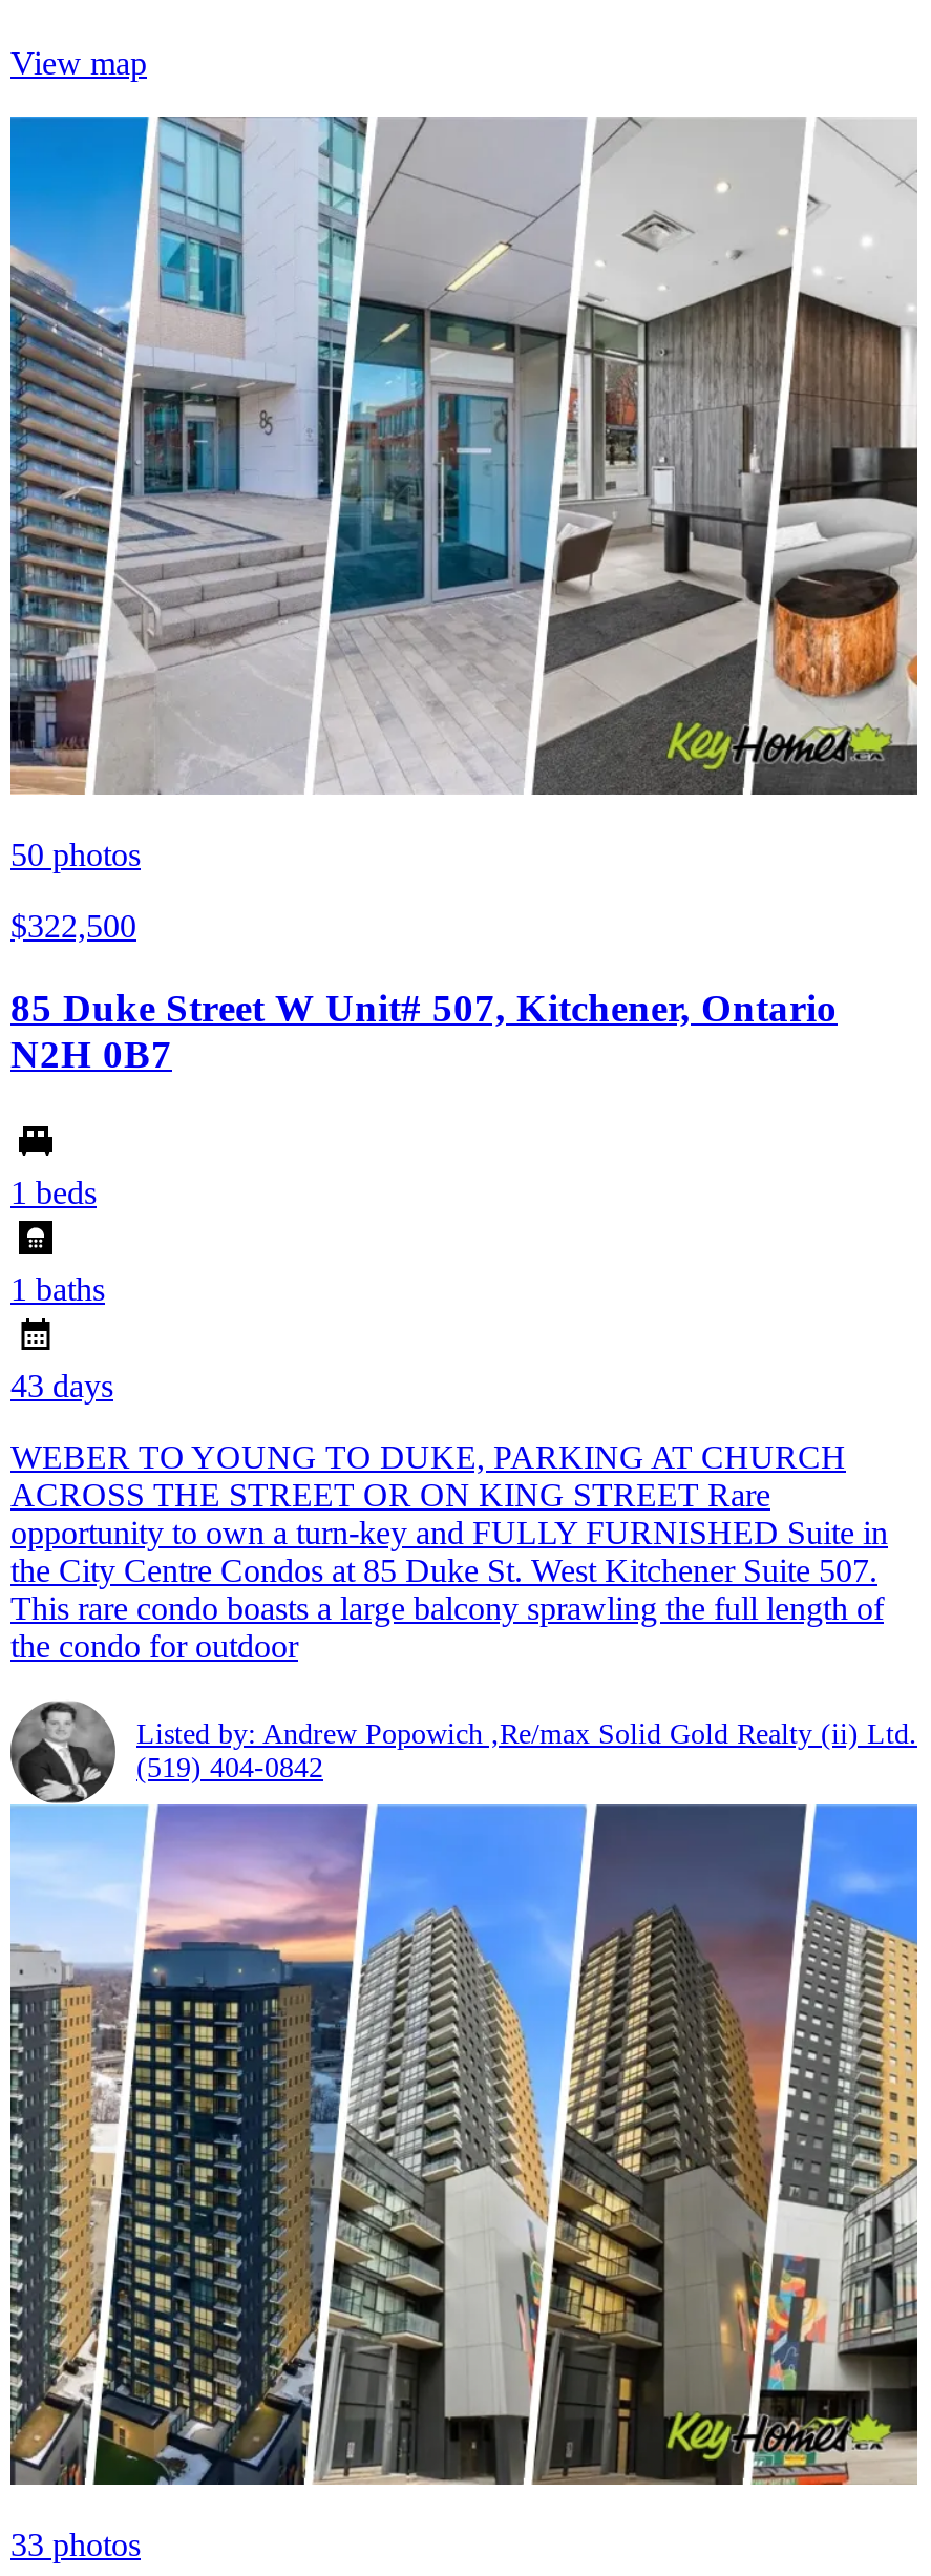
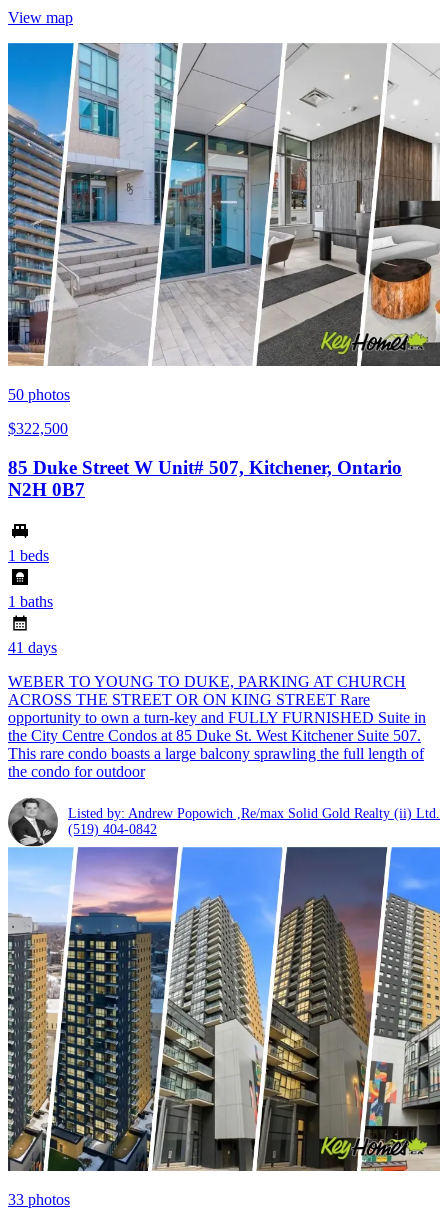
[10,1369,113,1405] 43 days -> [8,639,57,656] 41 days

